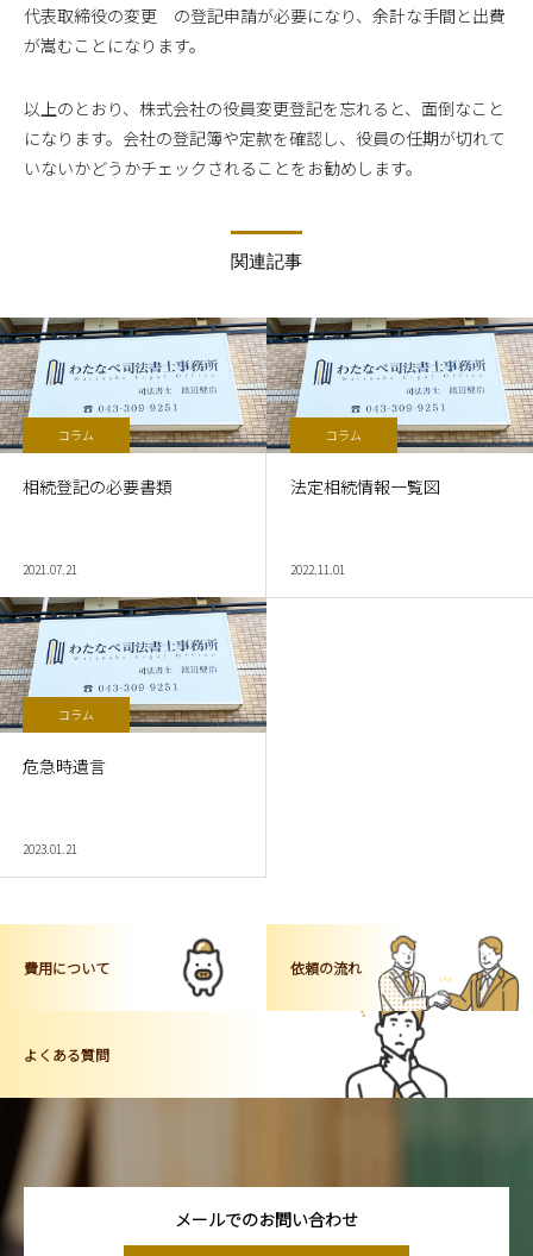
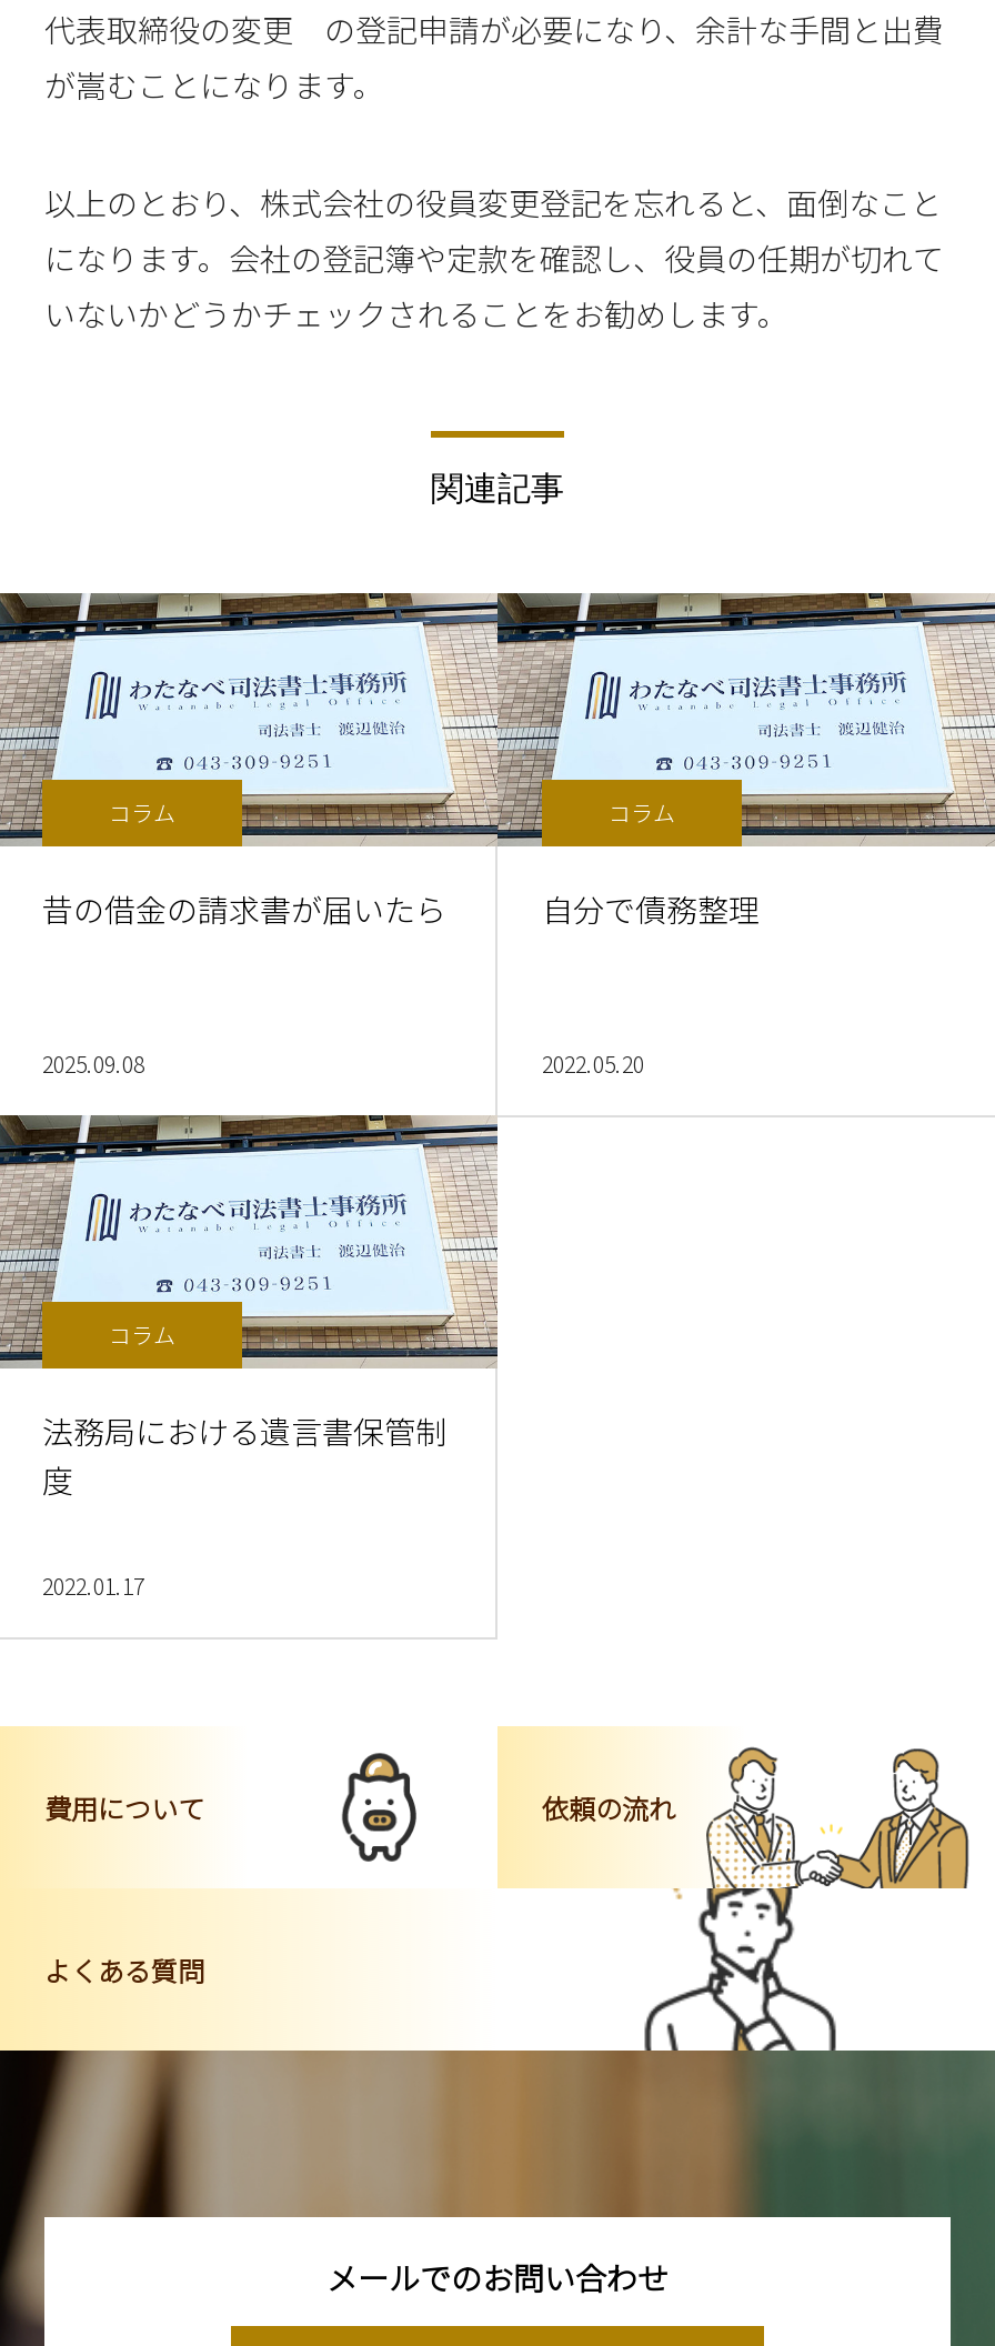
[23,475,173,498] 相続登記の必要書類 -> [42,886,446,931] 昔の借金の請求書が届いたら
[290,475,440,498] 法定相続情報一覧図 -> [542,886,760,931] 自分で債務整理
[23,560,77,578] 2021.07.21 -> [42,1046,144,1080] 2025.09.08
[290,560,345,578] 2022.11.01 -> [542,1046,644,1080] 2022.05.20
[23,754,106,778] 危急時遺言 -> [42,1408,446,1502] 法務局における遺言書保管制 | 度
[23,840,77,858] 2023.01.21 -> [42,1568,144,1602] 2022.01.17

